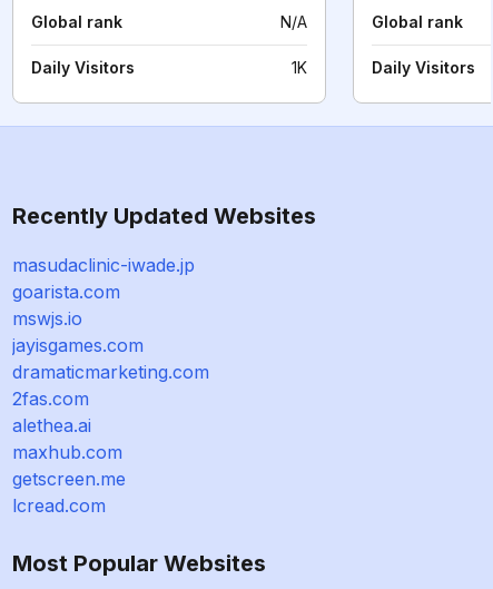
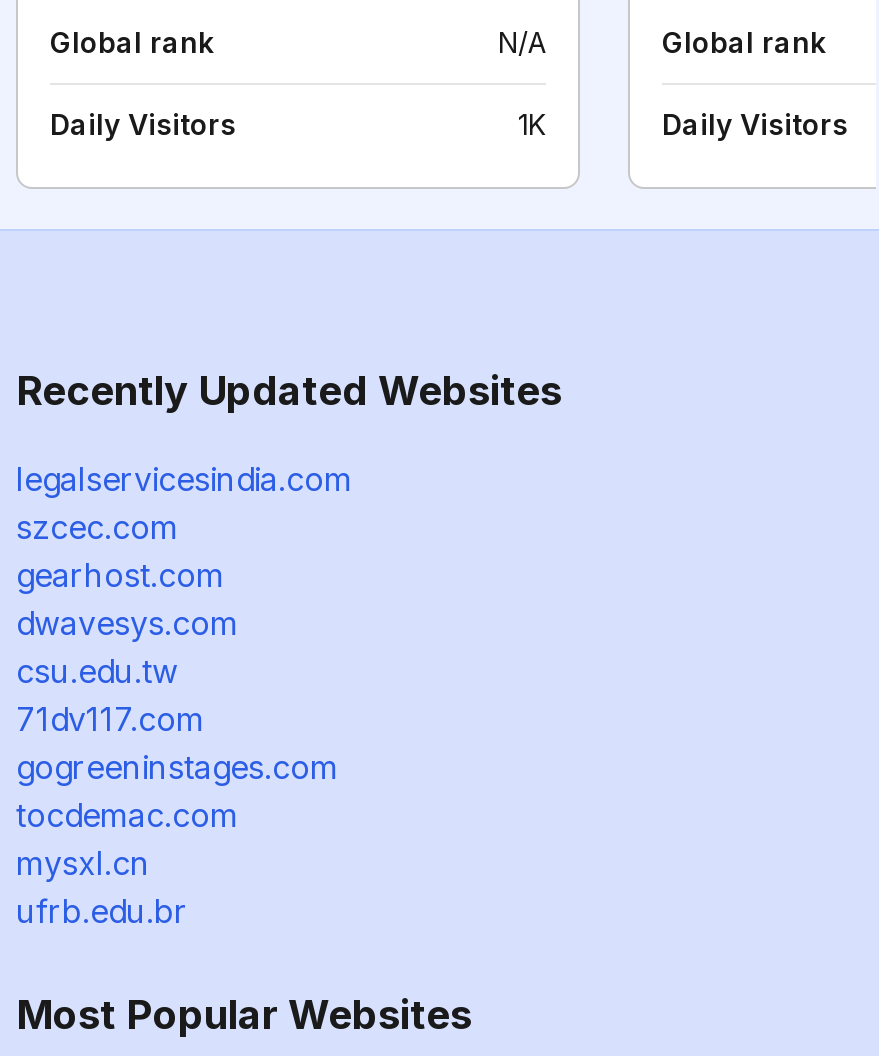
[12,254,209,517] masudaclinic-iwade.jp | goarista.com | mswjs.io | jayisgames.com | dramaticmarketing.com | 2fas.com | alethea.ai | maxhub.com | getscreen.me | lcread.com -> [16,459,352,931] legalservicesindia.com | szcec.com | gearhost.com | dwavesys.com | csu.edu.tw | 71dv117.com | gogreeninstages.com | tocdemac.com | mysxl.cn | ufrb.edu.br

